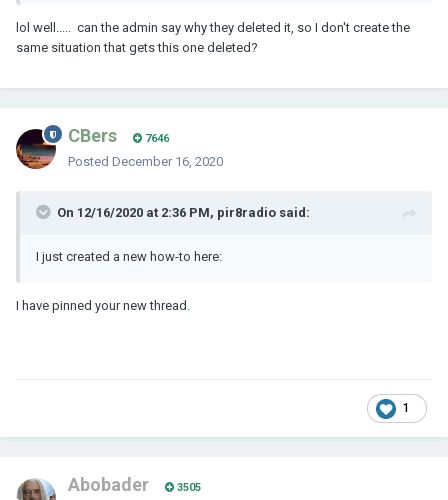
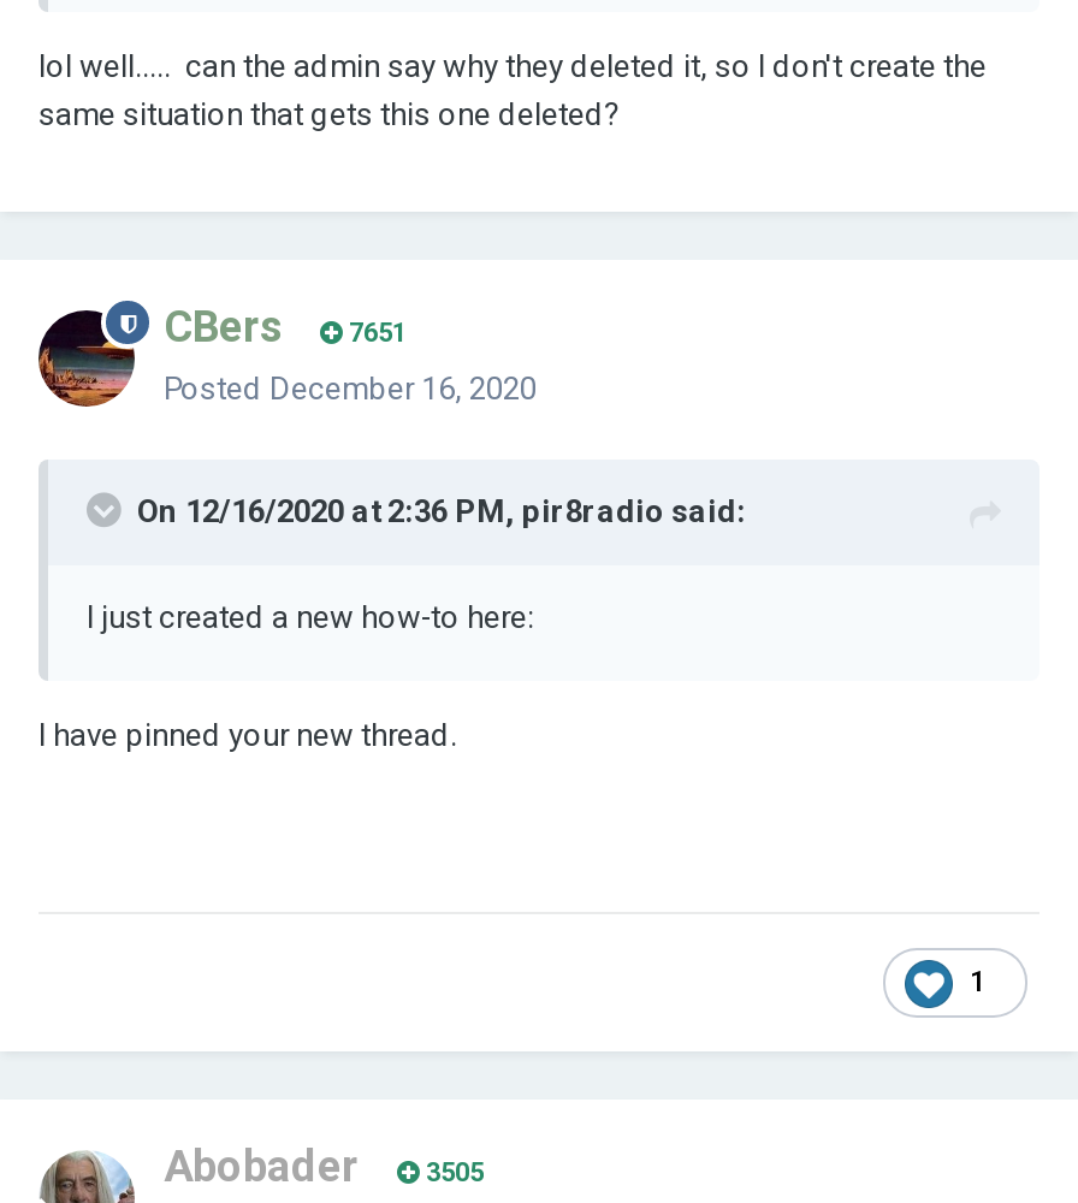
[68,125,169,146] CBers 7646 -> [164,300,407,351] CBers 7651

